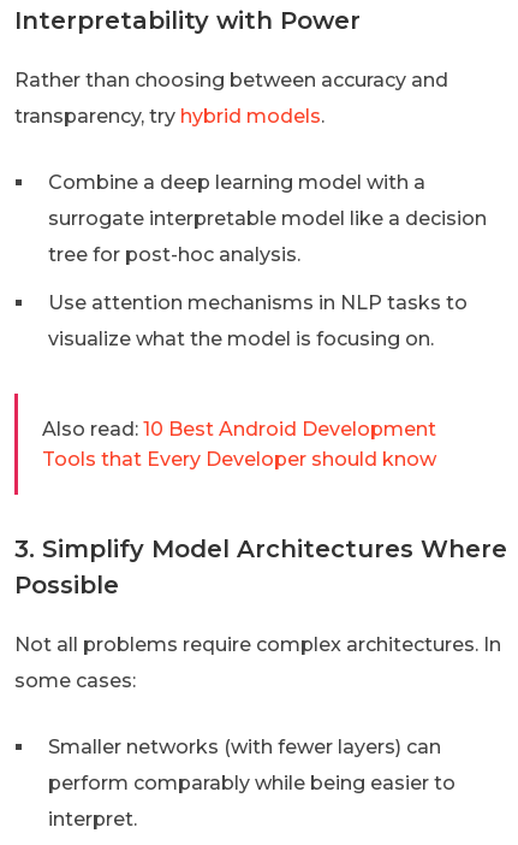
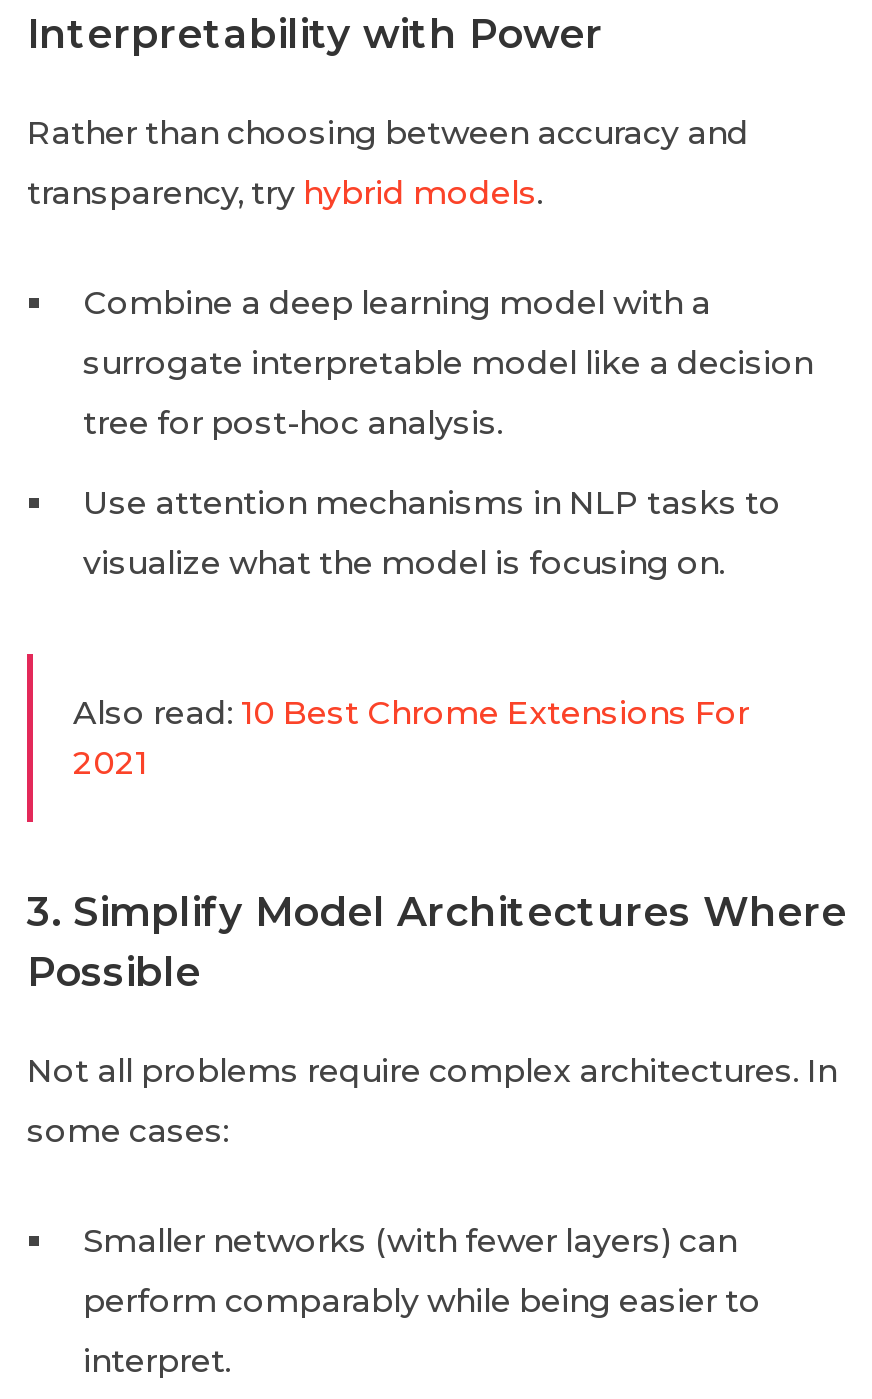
[42,418,436,471] Also read: 10 Best Android Development | Tools that Every Developer should know -> [73,694,749,782] Also read: 10 Best Chrome Extensions For | 2021

